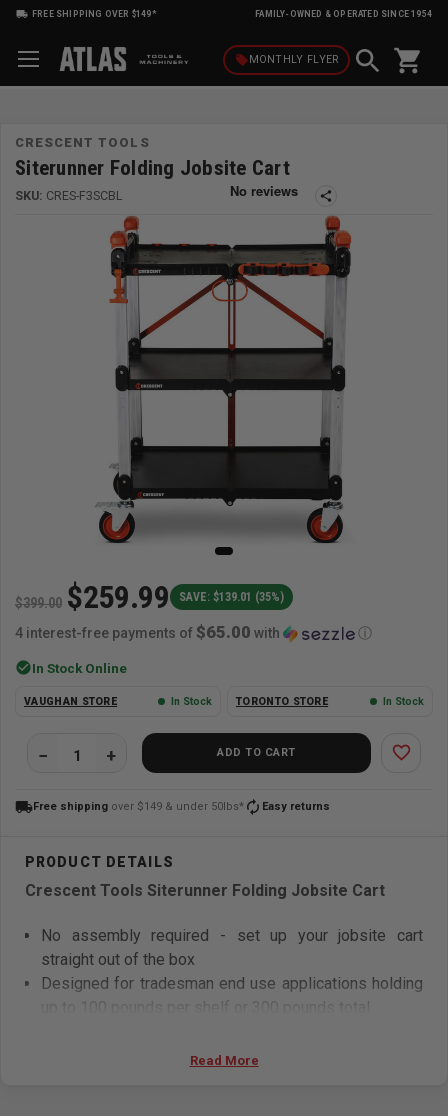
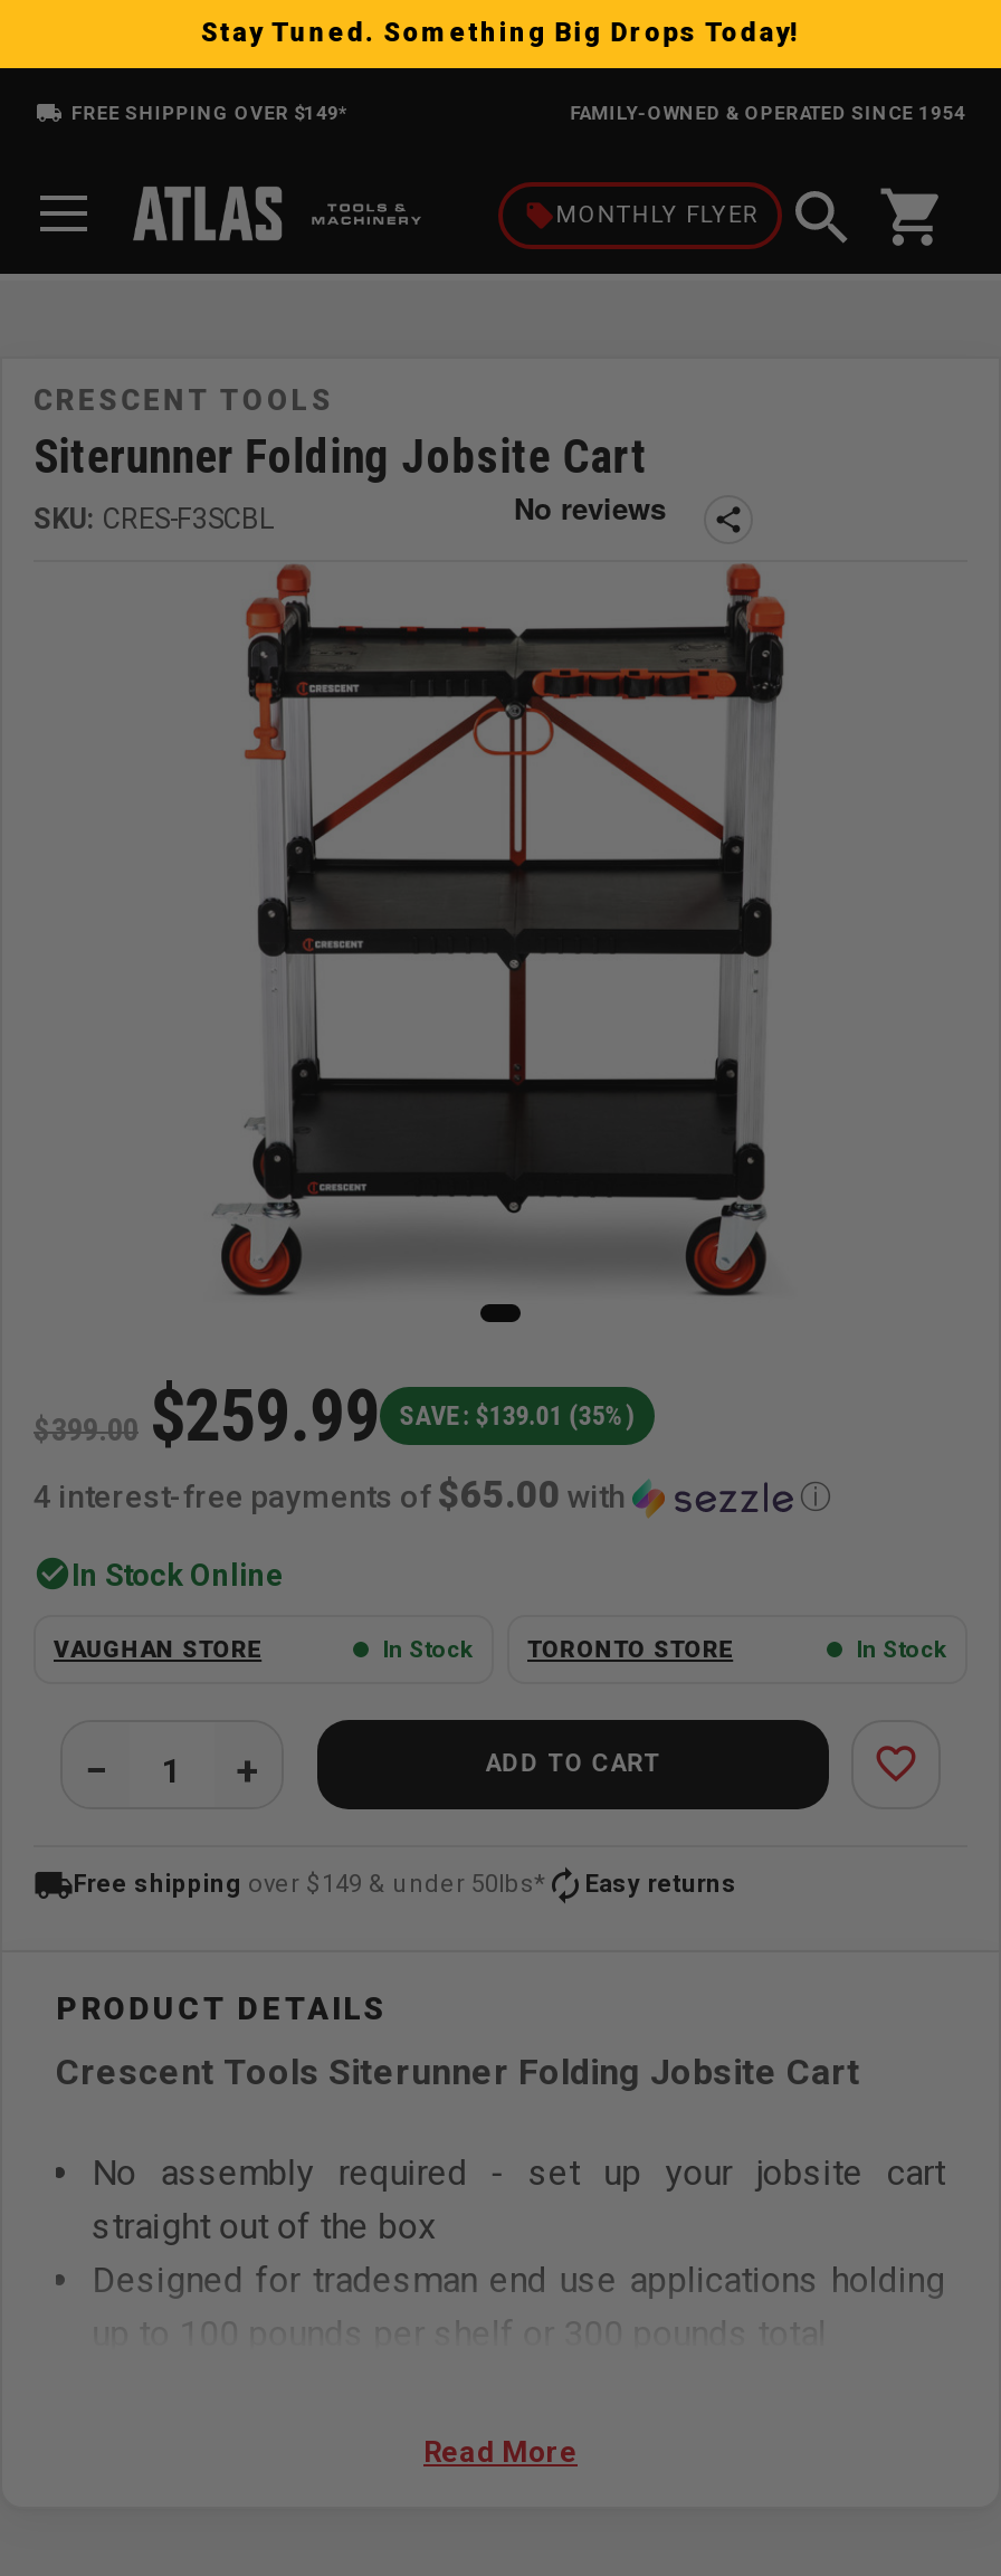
none -> [201,17,800,48] Stay Tuned. Something Big Drops Today!

